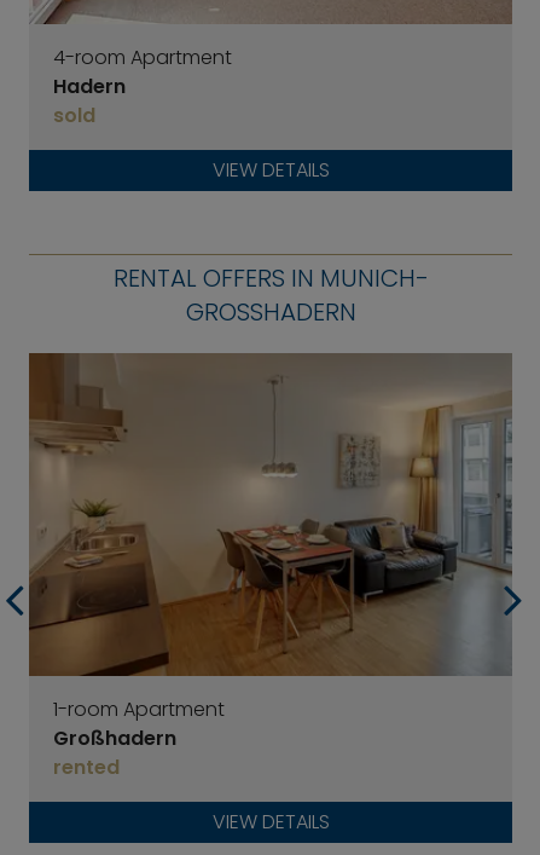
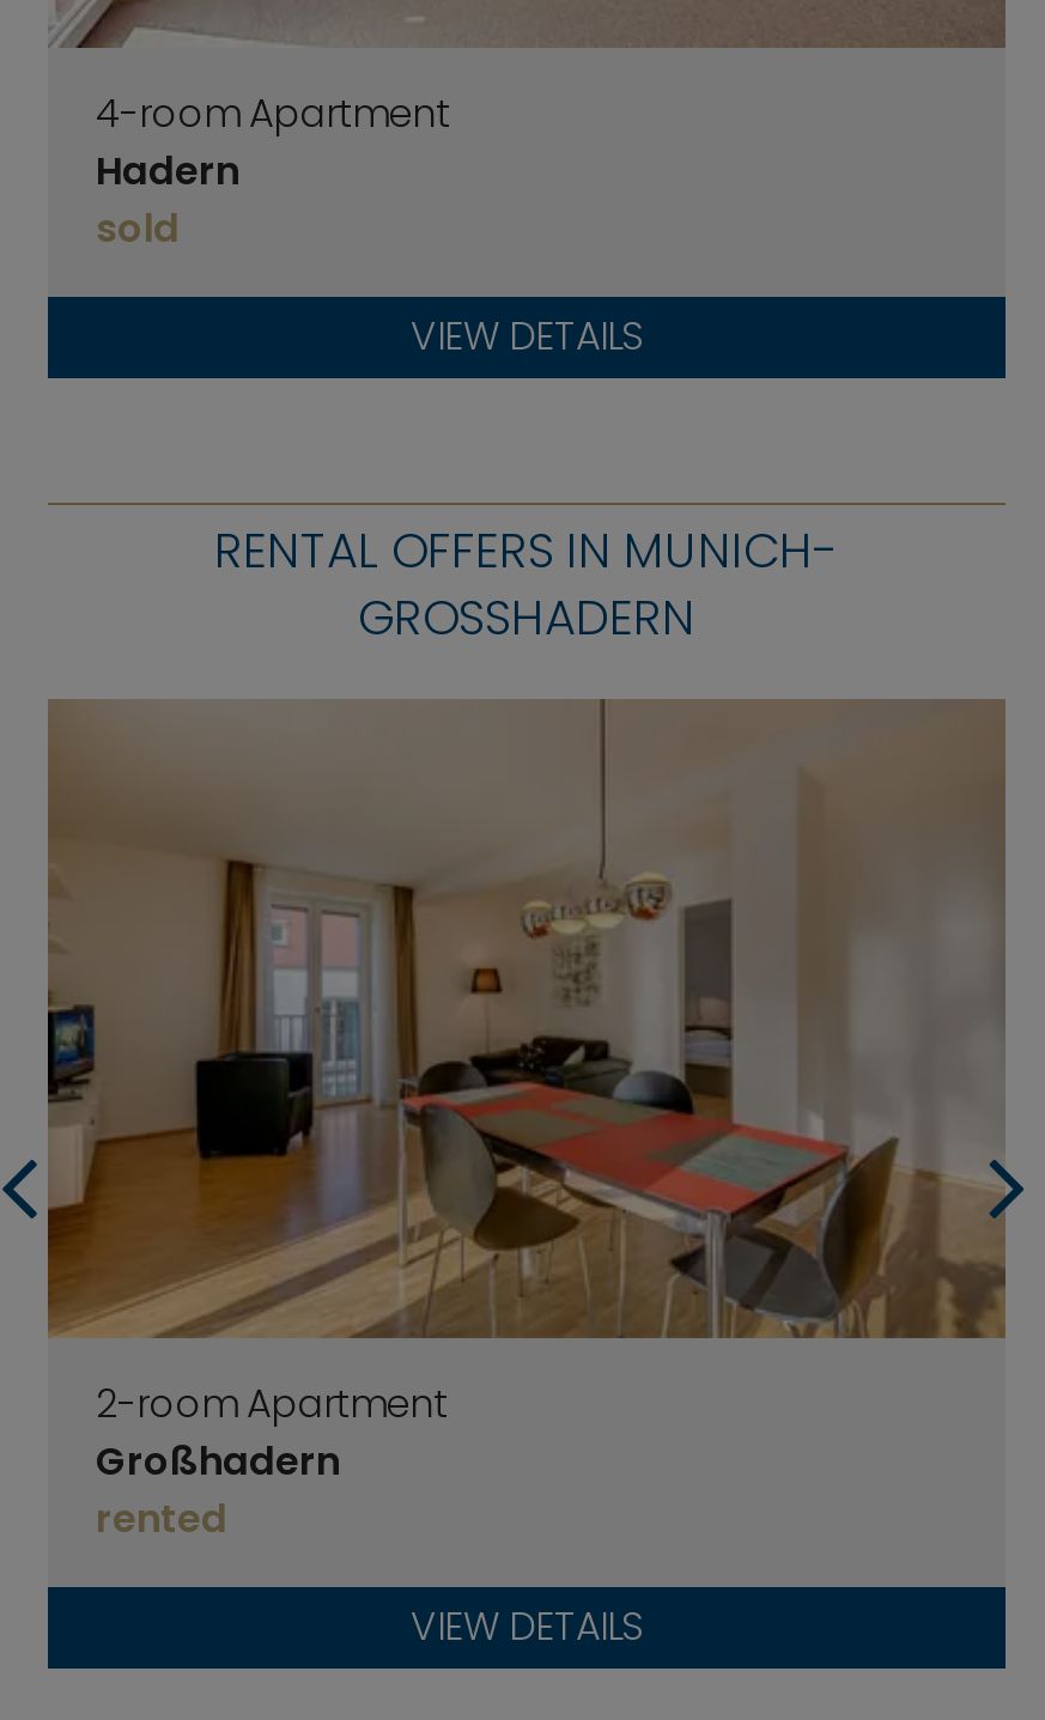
[29,353,512,723] [image] | 1-room Apartment -> [45,699,1005,1430] [image] | 2-room Apartment

